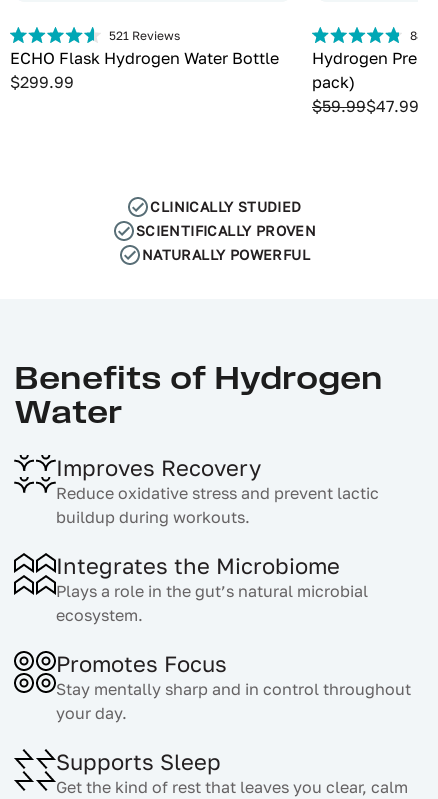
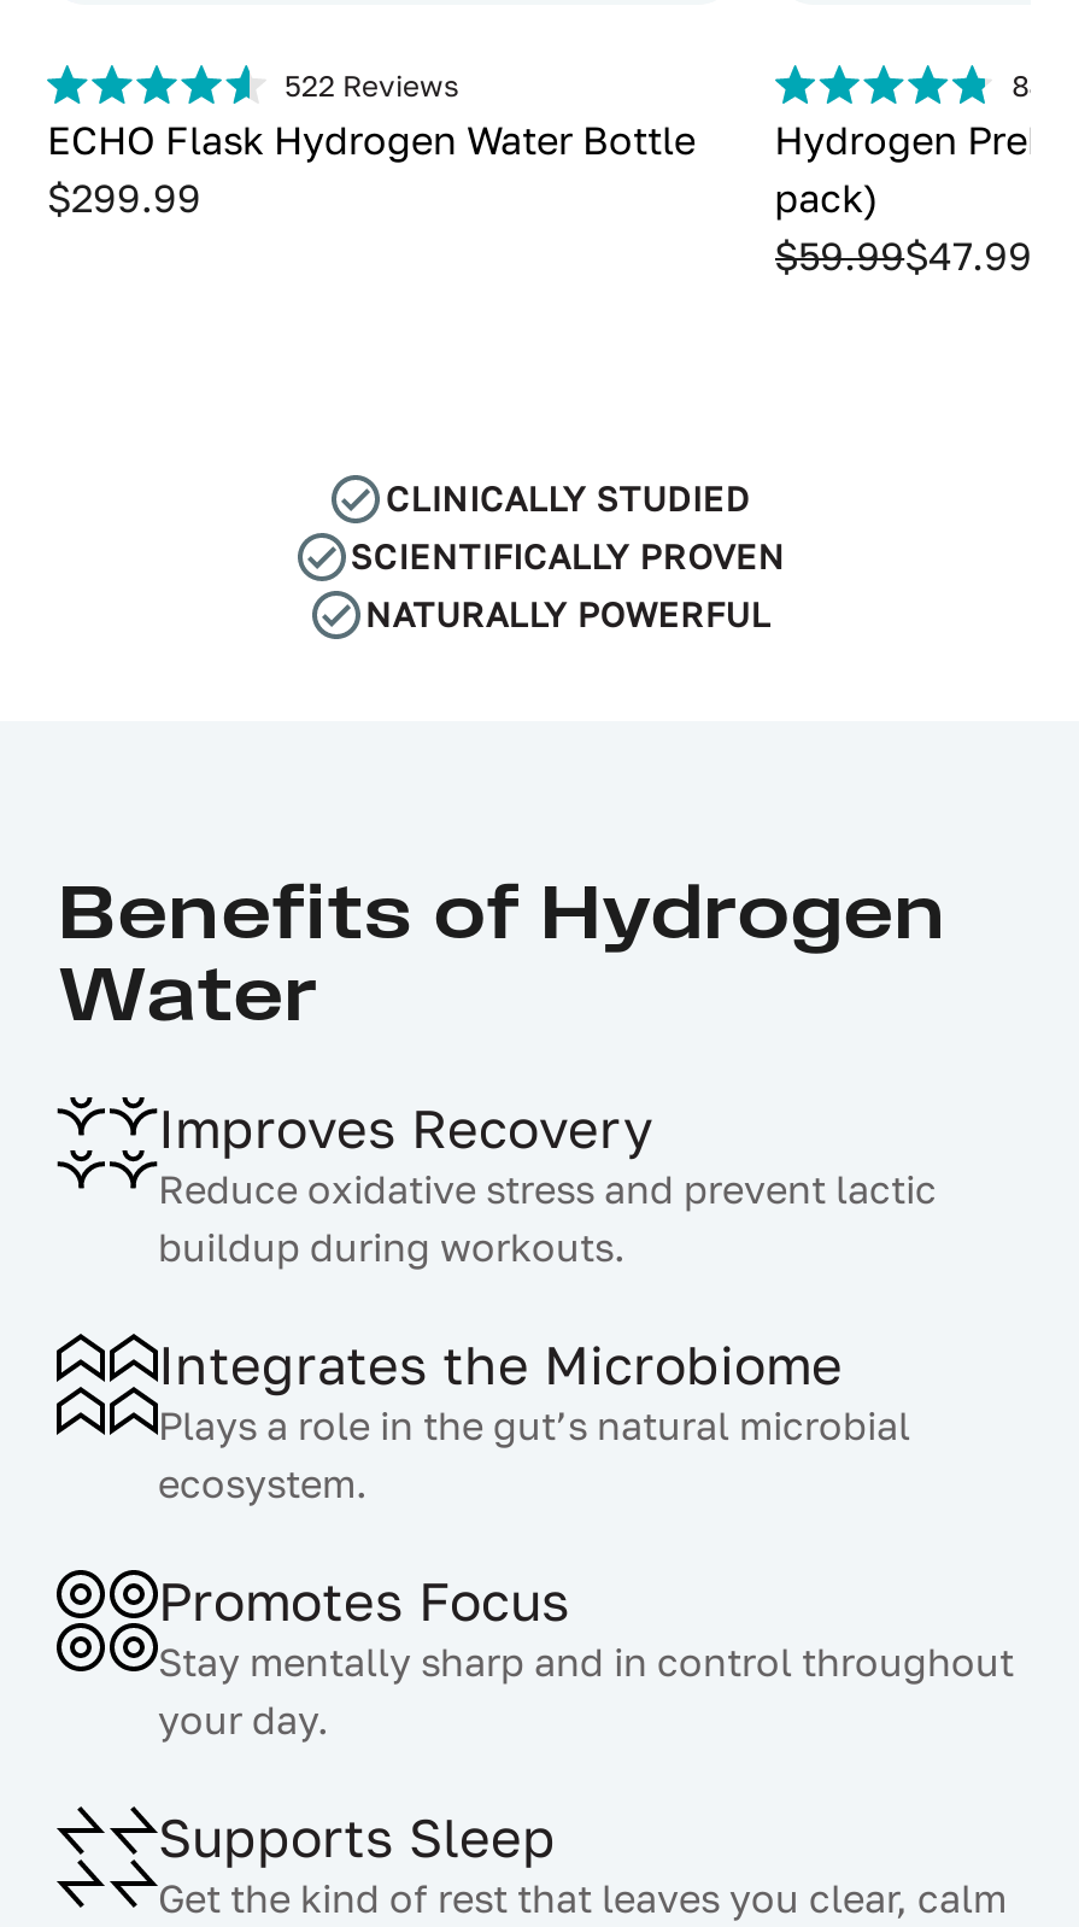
[108,28,179,43] 521 Reviews -> [285,68,458,105] 522 Reviews

